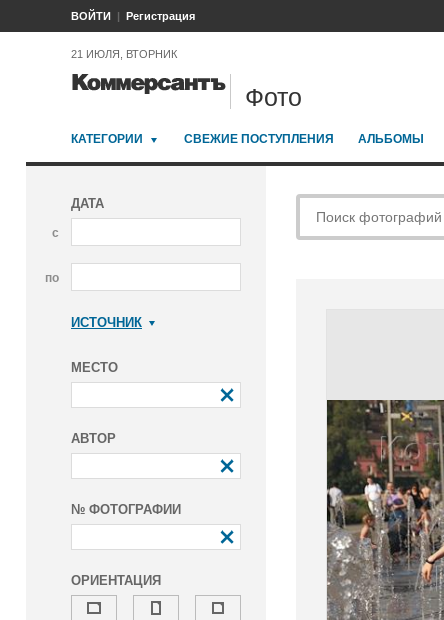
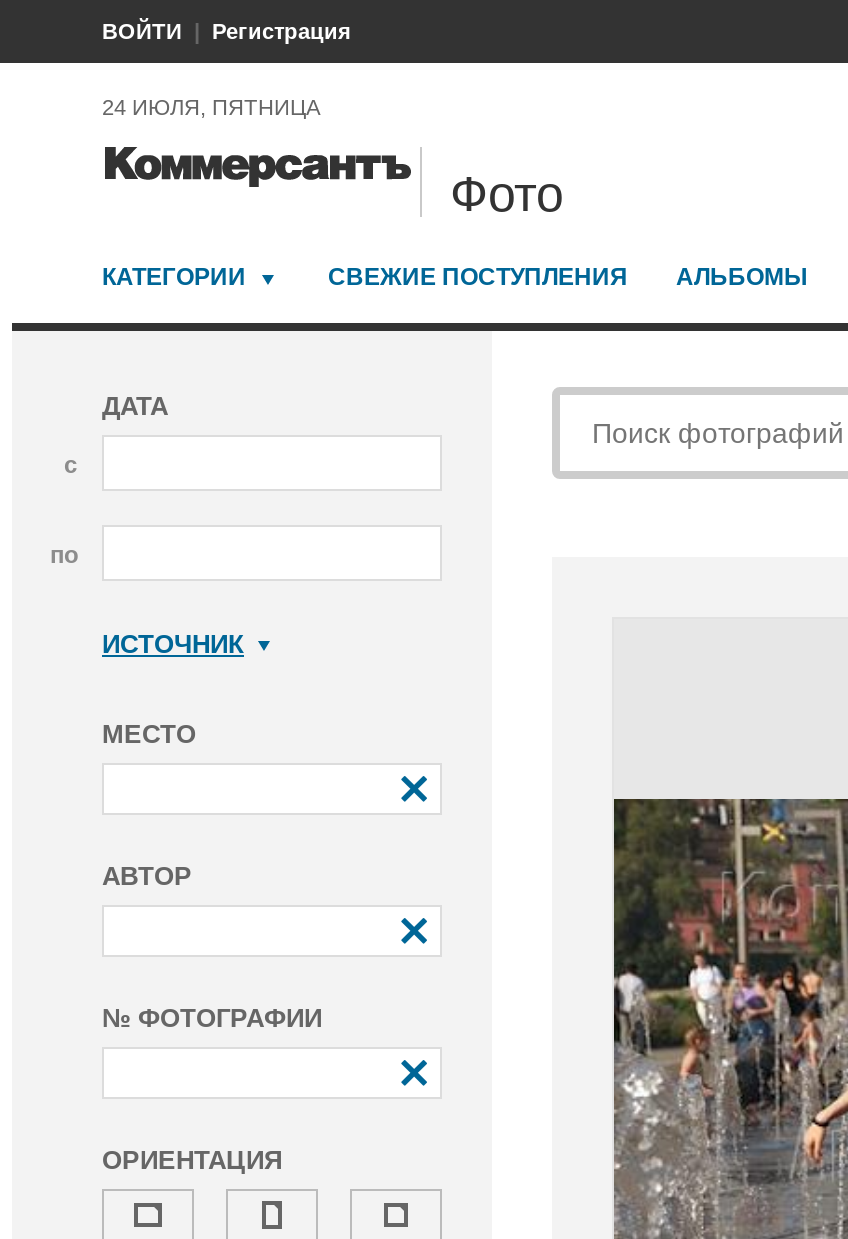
[71,48,177,60] 21 ИЮЛЯ, ВТОРНИК -> [102,95,320,119] 24 ИЮЛЯ, ПЯТНИЦА

